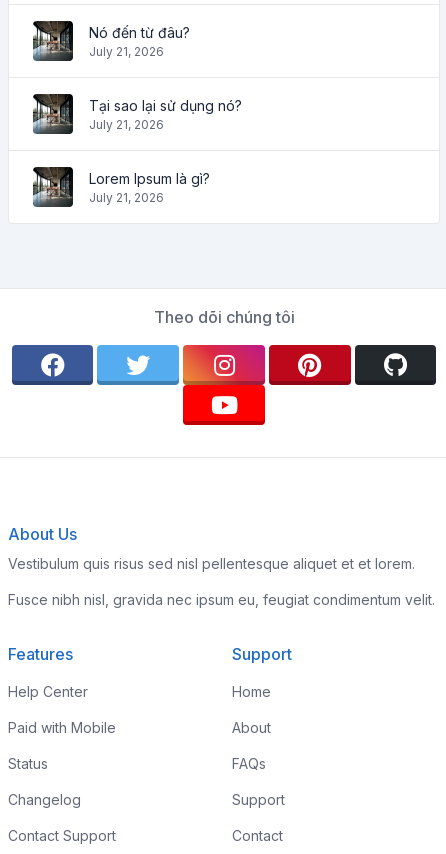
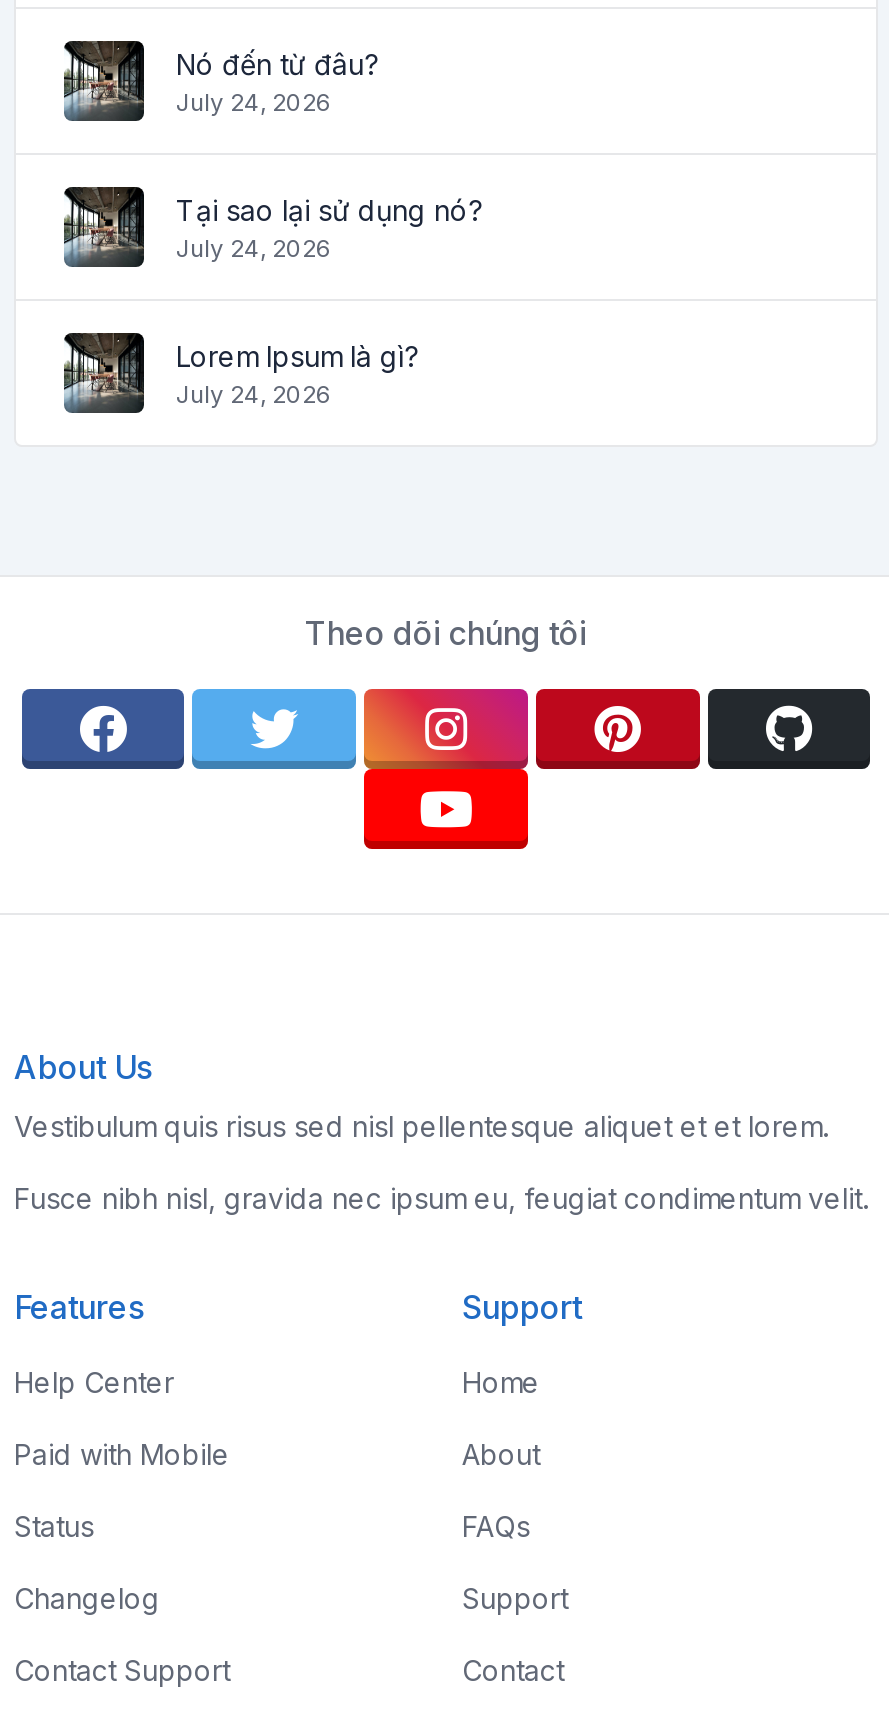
[89,43,164,58] July 21, 2026 -> [176,86,332,116] July 24, 2026
[89,116,164,131] July 21, 2026 -> [176,232,332,262] July 24, 2026
[89,189,164,204] July 21, 2026 -> [176,378,332,408] July 24, 2026

